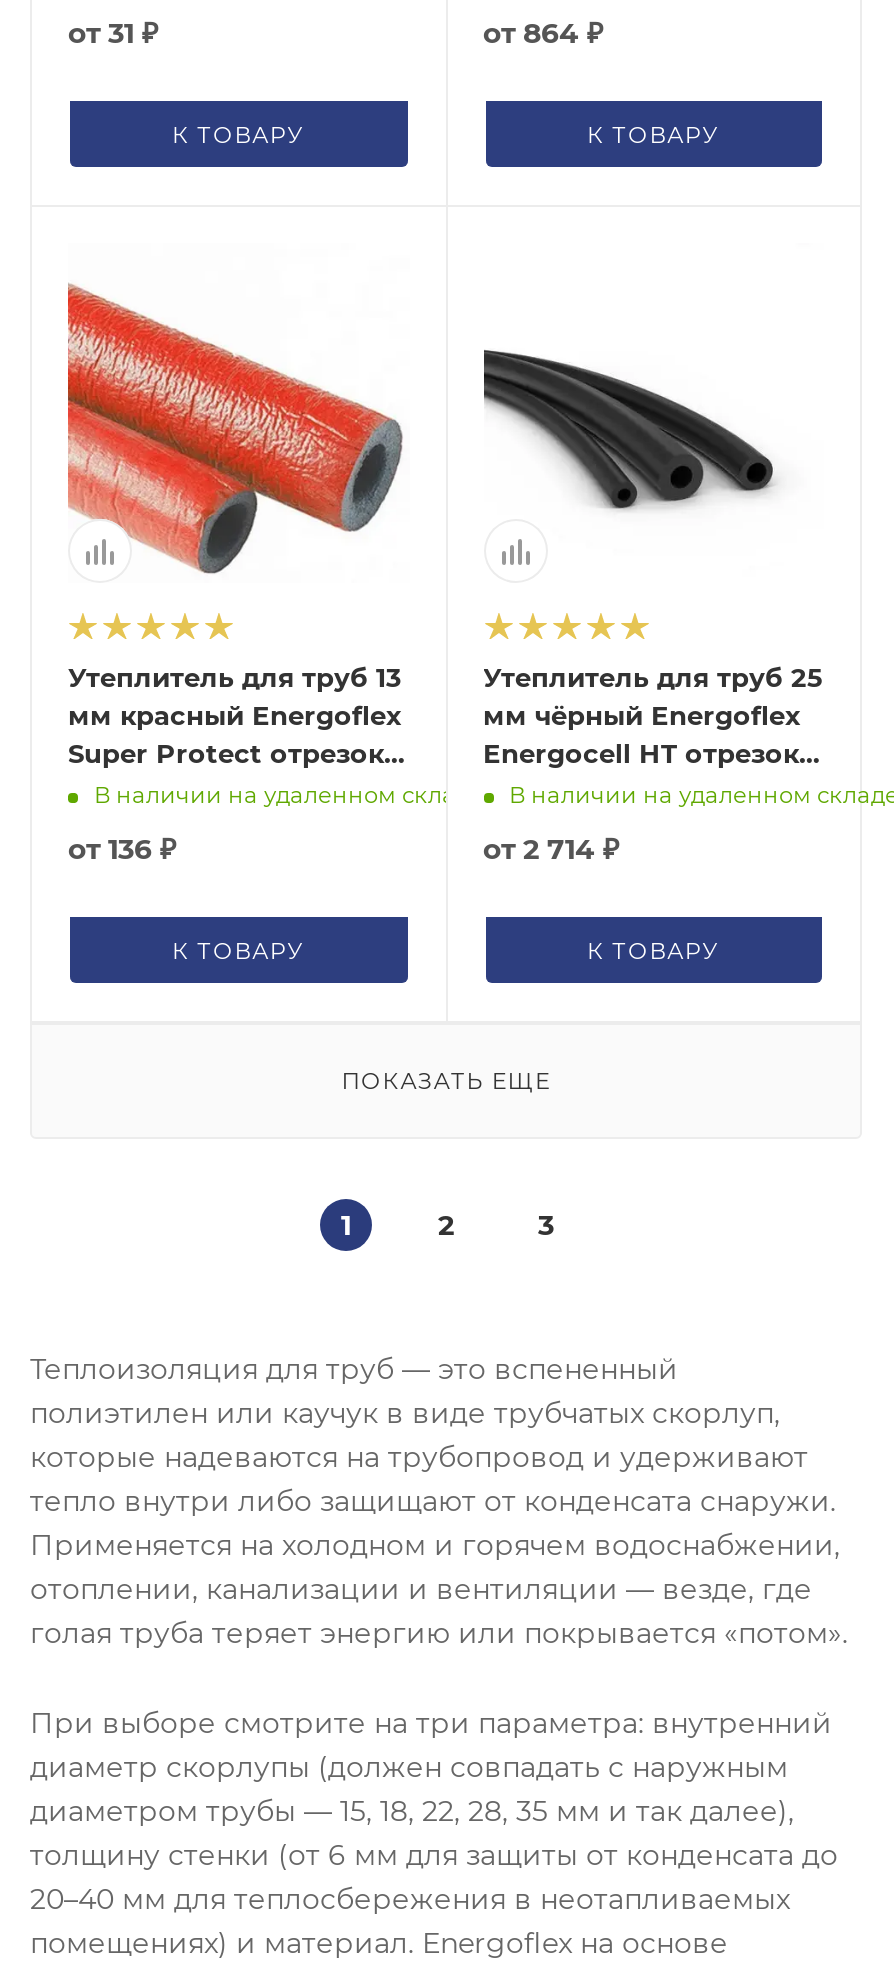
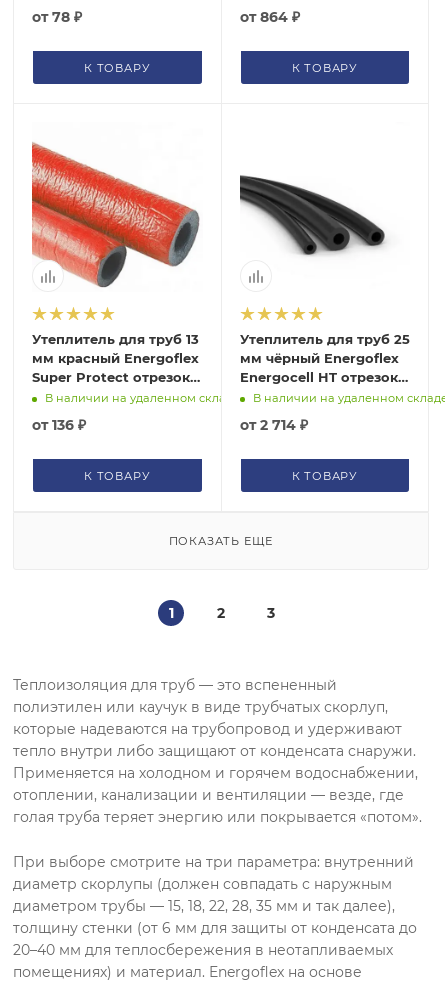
[68,14,158,50] от 31 ₽ -> [32,7,82,25] от 78 ₽

